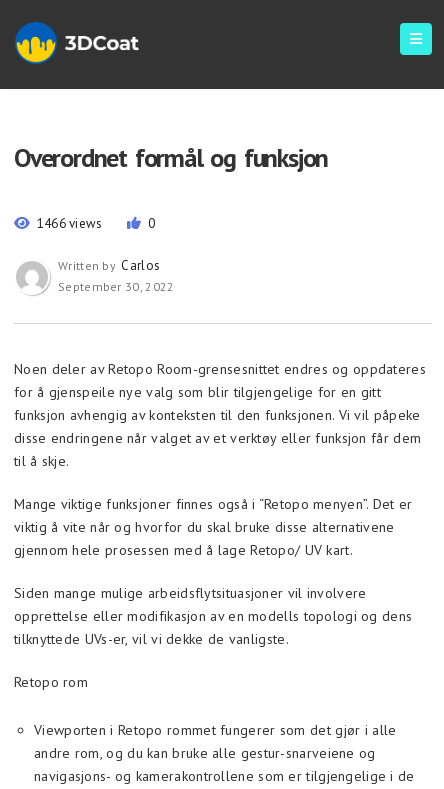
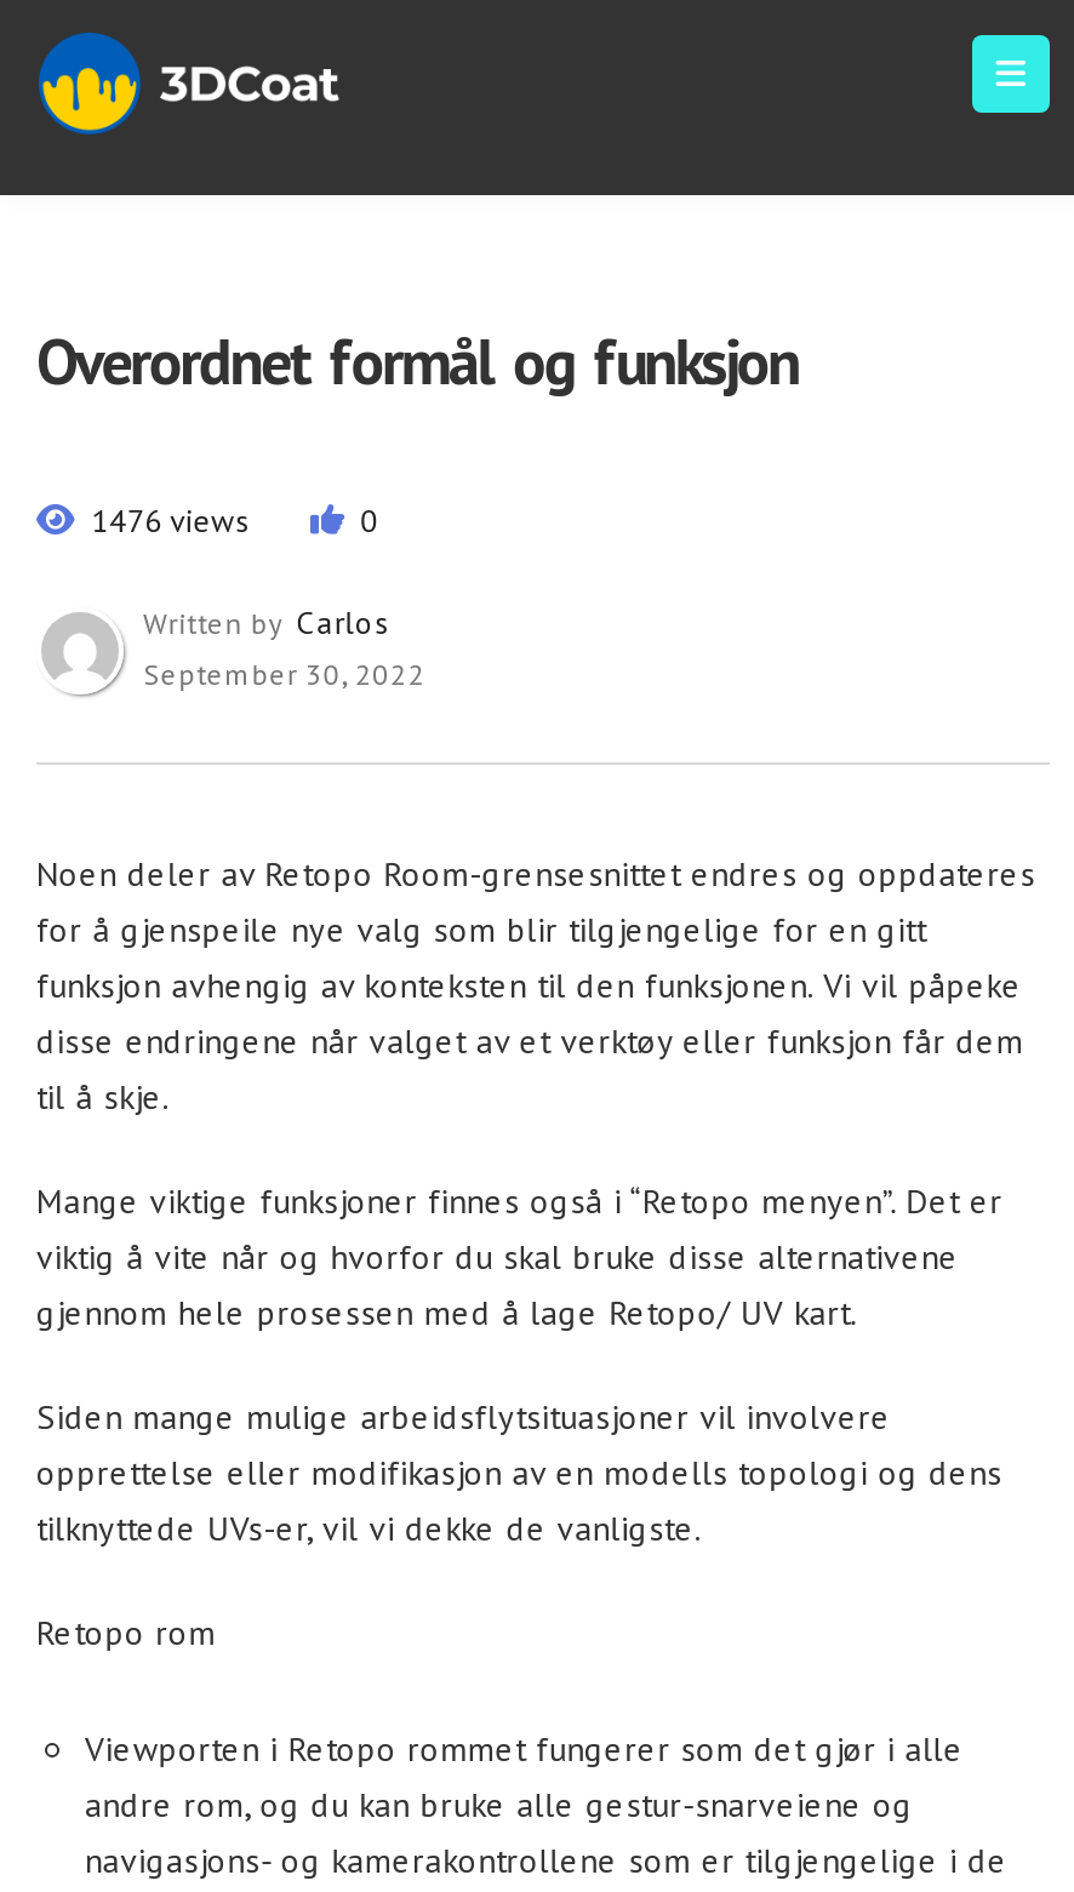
[37,215,103,232] 1466 views -> [91,501,251,542] 1476 views

